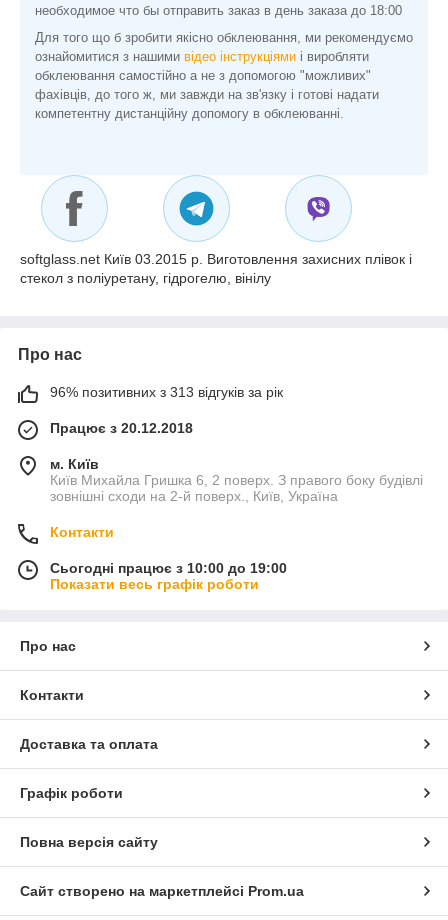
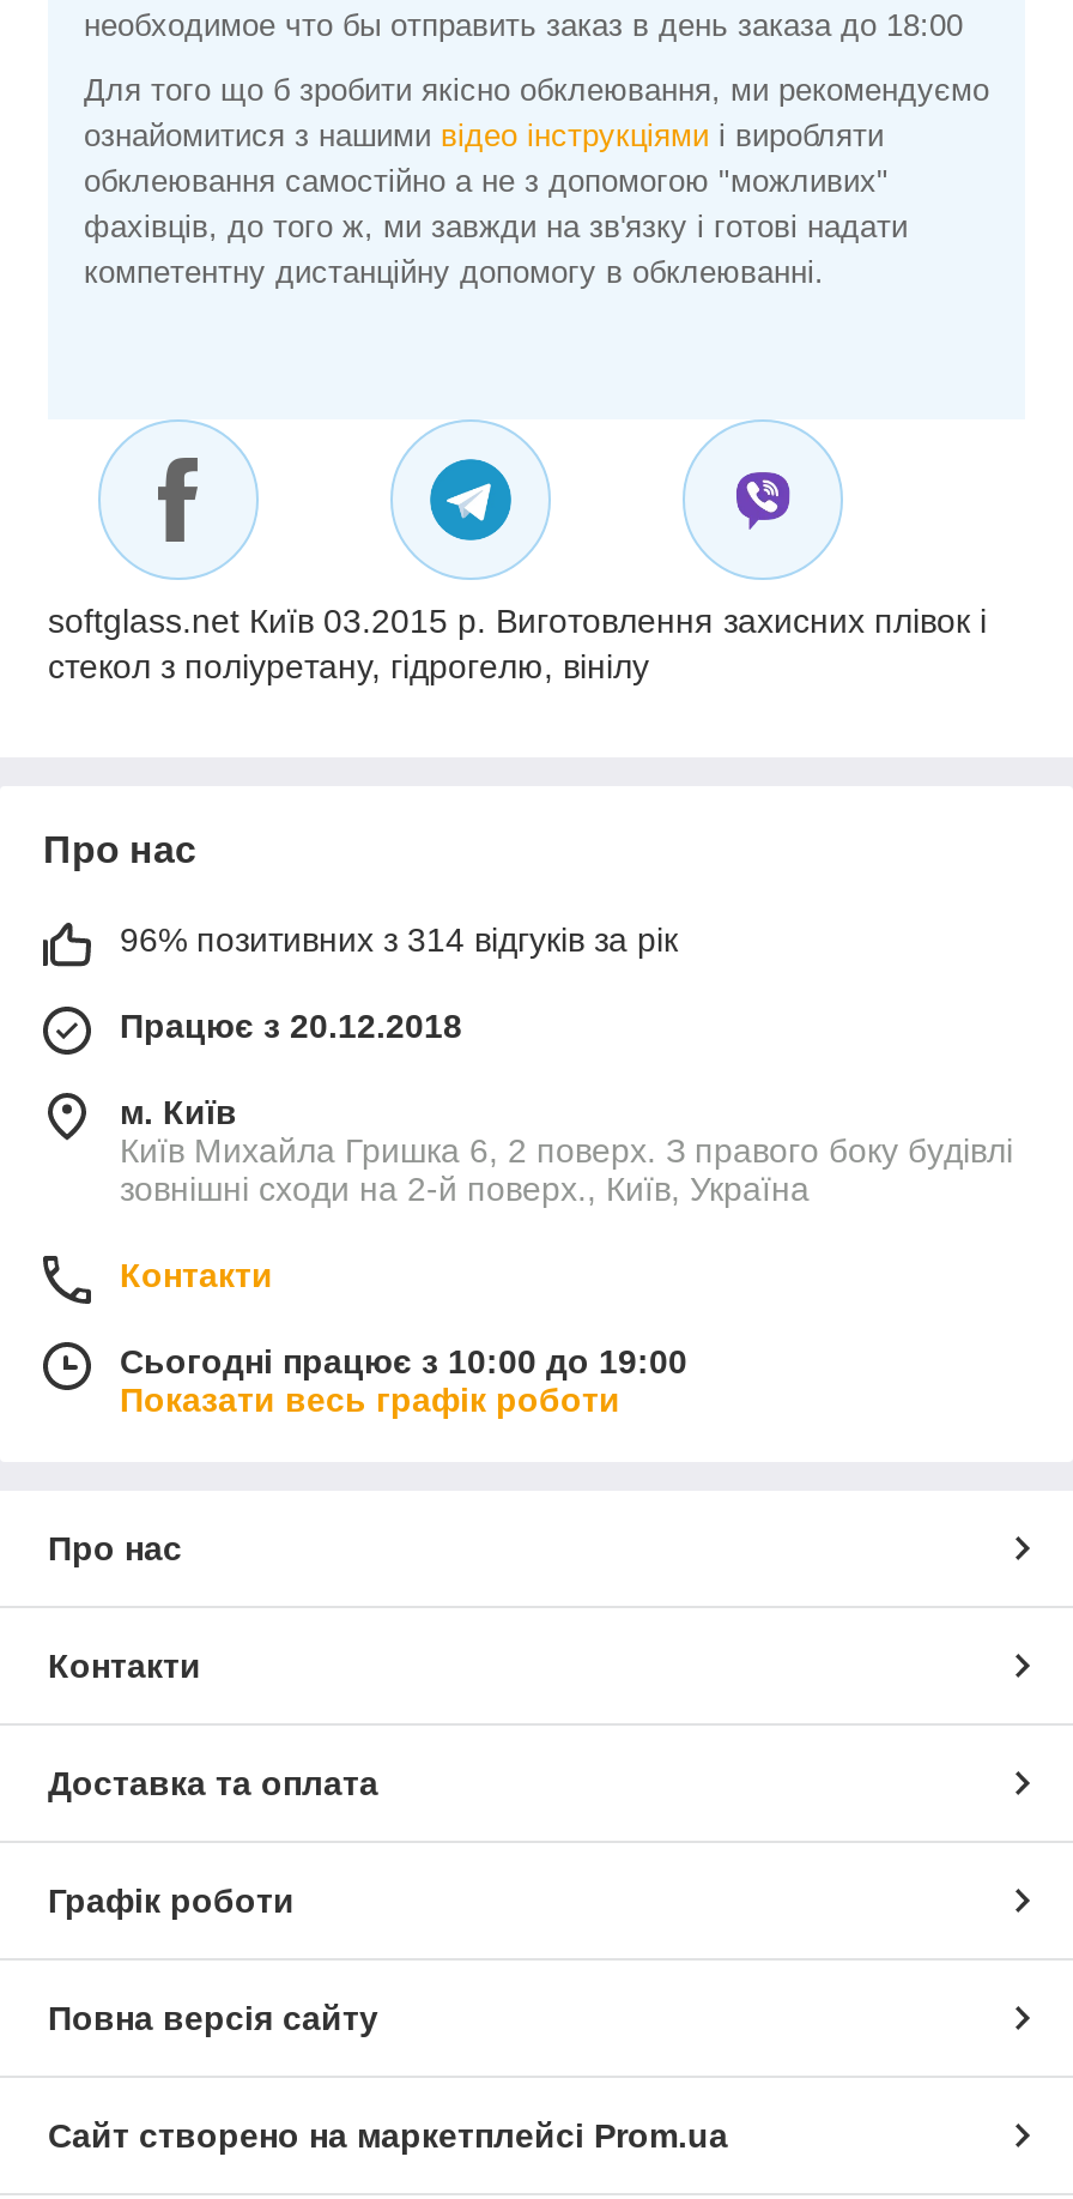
[50,384,283,400] 96% позитивних з 313 відгуків за рік -> [120,920,678,959] 96% позитивних з 314 відгуків за рік

